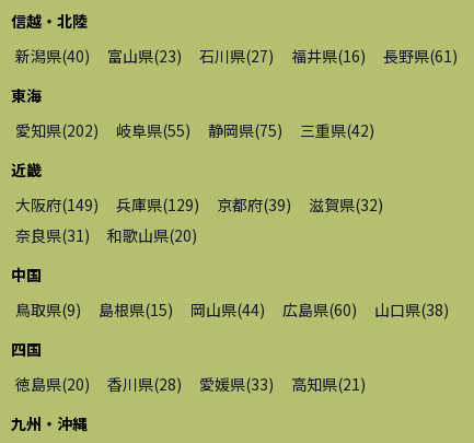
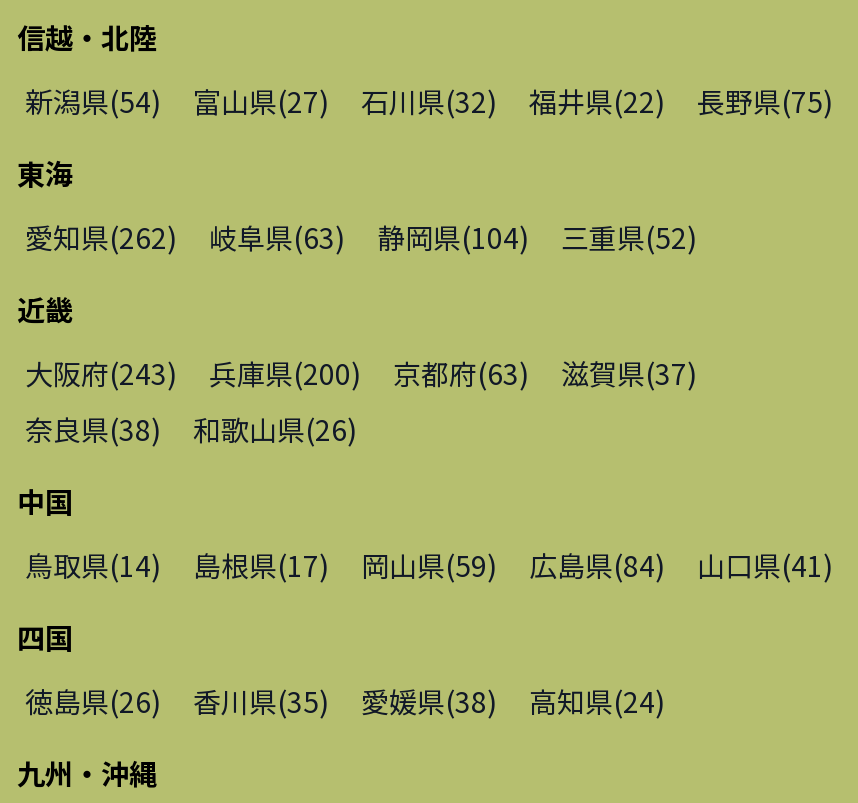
[15,45,90,67] 新潟県(40) -> [25,81,161,121] 新潟県(54)
[107,45,182,67] 富山県(23) -> [193,81,329,121] 富山県(27)
[199,45,274,67] 石川県(27) -> [361,81,497,121] 石川県(32)
[291,45,366,67] 福井県(16) -> [529,81,665,121] 福井県(22)
[383,45,458,67] 長野県(61) -> [697,81,833,121] 長野県(75)
[15,119,99,141] 愛知県(202) -> [25,217,177,257] 愛知県(262)
[116,119,190,141] 岐阜県(55) -> [209,217,345,257] 岐阜県(63)
[208,119,282,141] 静岡県(75) -> [377,217,529,257] 静岡県(104)
[300,119,374,141] 三重県(42) -> [561,217,697,257] 三重県(52)
[15,194,99,215] 大阪府(149) -> [25,353,177,393] 大阪府(243)
[116,194,199,215] 兵庫県(129) -> [209,353,361,393] 兵庫県(200)
[217,194,291,215] 京都府(39) -> [393,353,529,393] 京都府(63)
[309,194,383,215] 滋賀県(32) -> [561,353,697,393] 滋賀県(37)
[15,224,90,246] 奈良県(31) -> [25,409,161,449] 奈良県(38)
[107,224,197,246] 和歌山県(20) -> [193,409,357,449] 和歌山県(26)
[15,299,81,320] 鳥取県(9) -> [25,545,161,585] 鳥取県(14)
[99,299,173,320] 島根県(15) -> [193,545,329,585] 島根県(17)
[190,299,265,320] 岡山県(44) -> [361,545,497,585] 岡山県(59)
[282,299,357,320] 広島県(60) -> [529,545,665,585] 広島県(84)
[374,299,449,320] 山口県(38) -> [697,545,833,585] 山口県(41)
[15,373,90,395] 徳島県(20) -> [25,681,161,721] 徳島県(26)
[107,373,182,395] 香川県(28) -> [193,681,329,721] 香川県(35)
[199,373,274,395] 愛媛県(33) -> [361,681,497,721] 愛媛県(38)
[291,373,366,395] 高知県(21) -> [529,681,665,721] 高知県(24)

